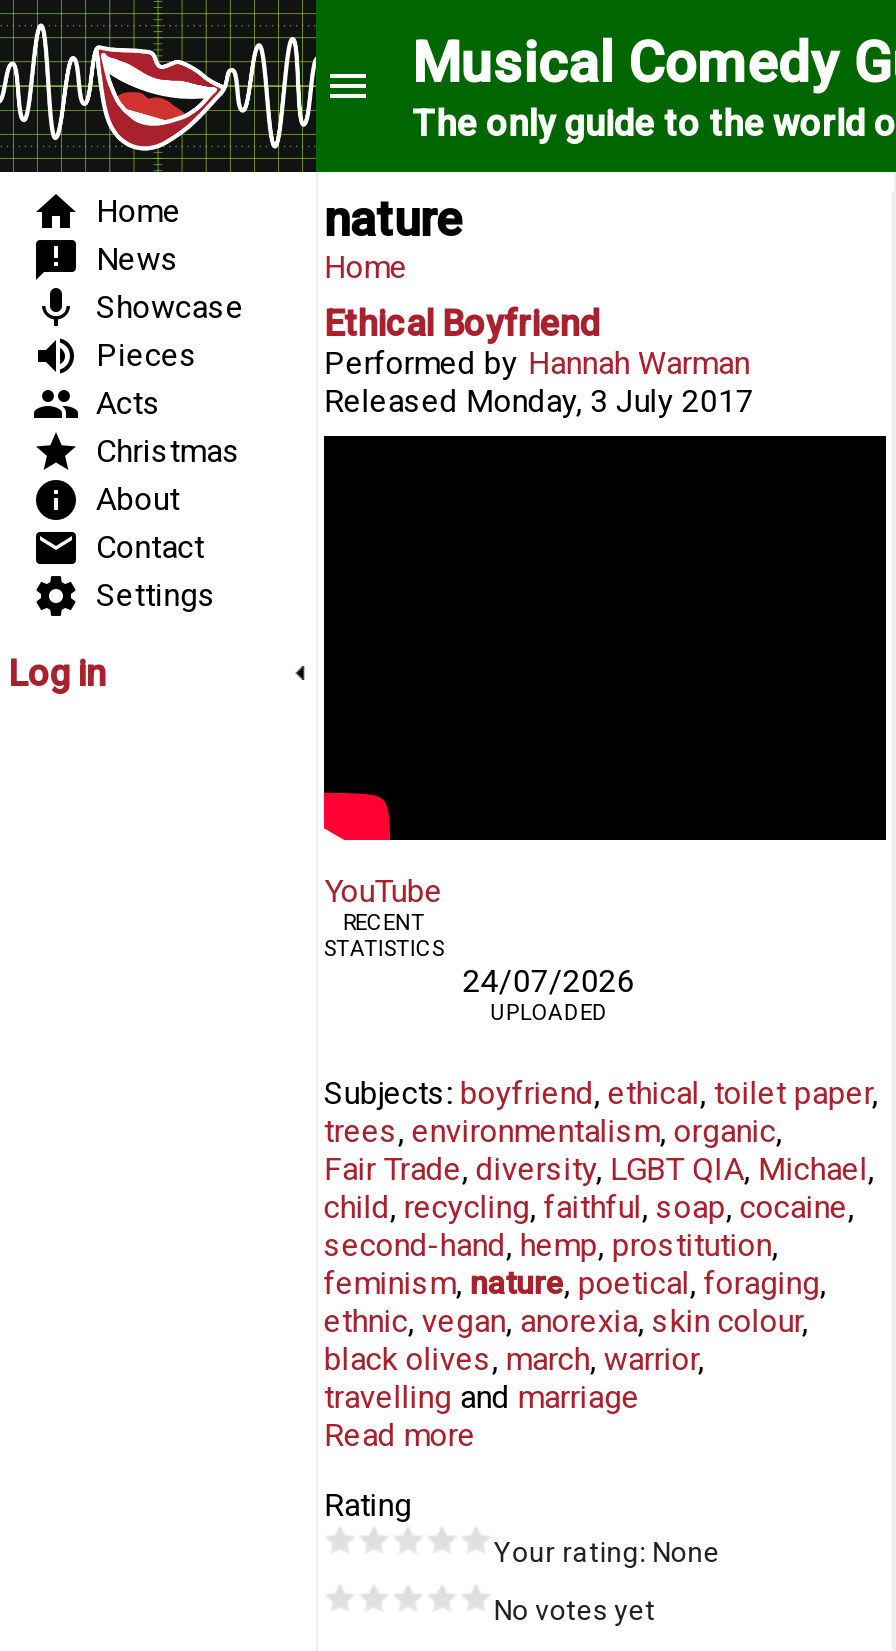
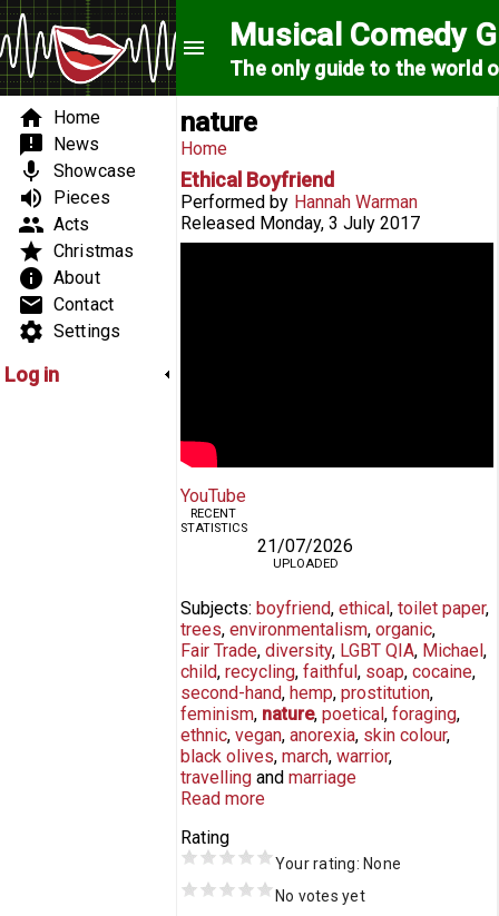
[463,961,635,999] 24/07/2026 -> [258,535,354,556] 21/07/2026

